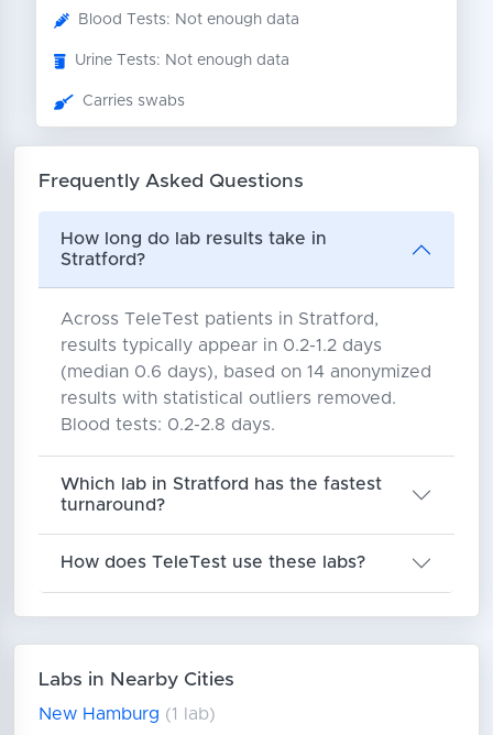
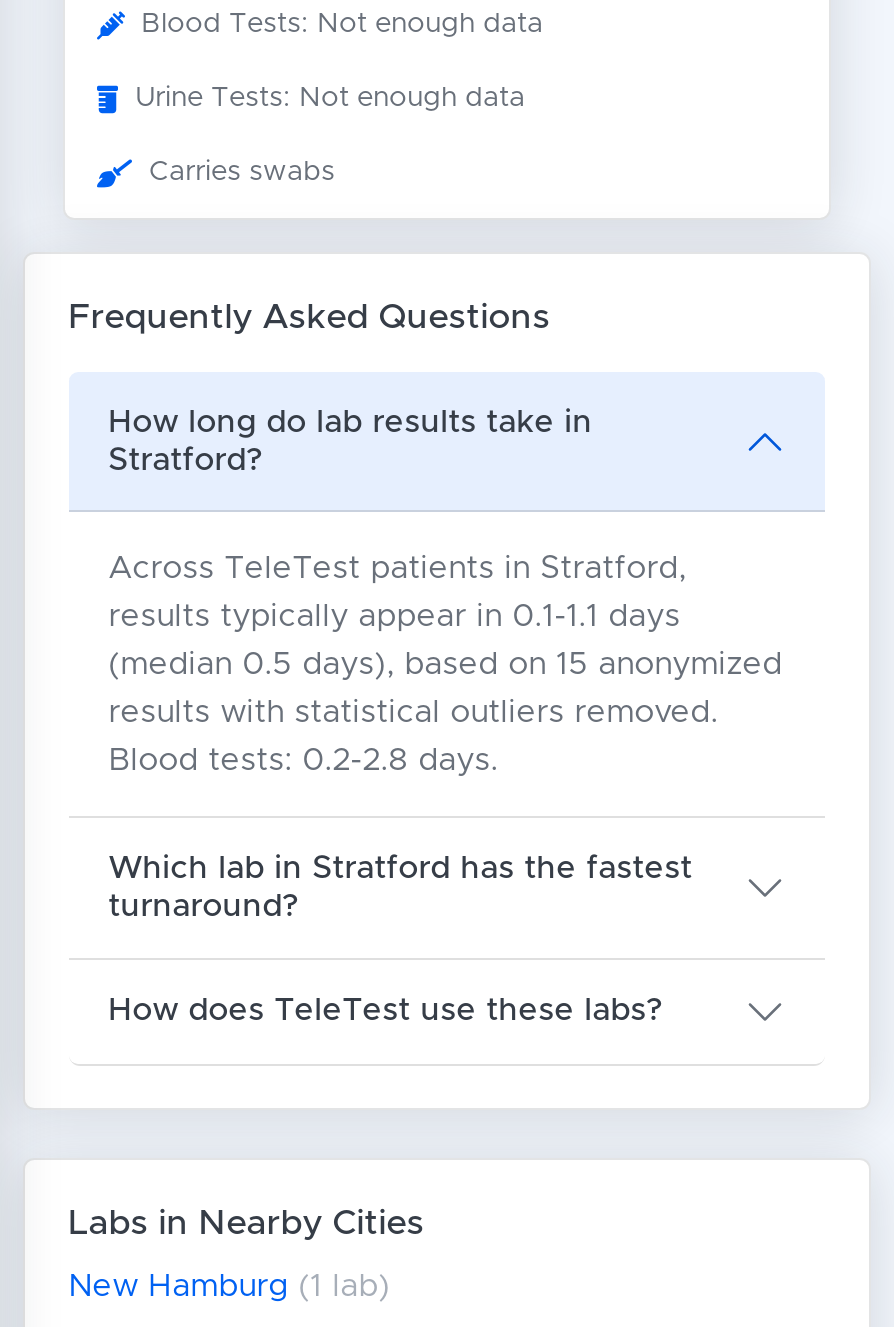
[60,336,381,354] results typically appear in 0.2-1.2 days -> [108,600,680,632] results typically appear in 0.1-1.1 days
[60,363,431,380] (median 0.6 days), based on 14 anonymized -> [108,648,782,680] (median 0.5 days), based on 15 anonymized

